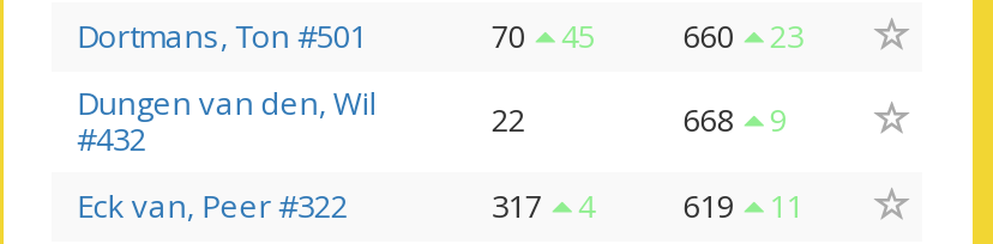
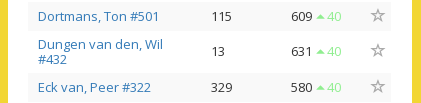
[491,14,803,57] 70 | 45 | 660 | 23 -> [211,7,341,25] 115 | 609 | 40
[491,98,525,141] 22 -> [211,42,225,60] 13
[683,98,734,141] 668 -> [291,42,312,60] 631
[762,98,786,141] 9 -> [324,42,341,60] 40
[491,184,803,227] 317 | 4 | 619 | 11 -> [211,78,341,96] 329 | 580 | 40

